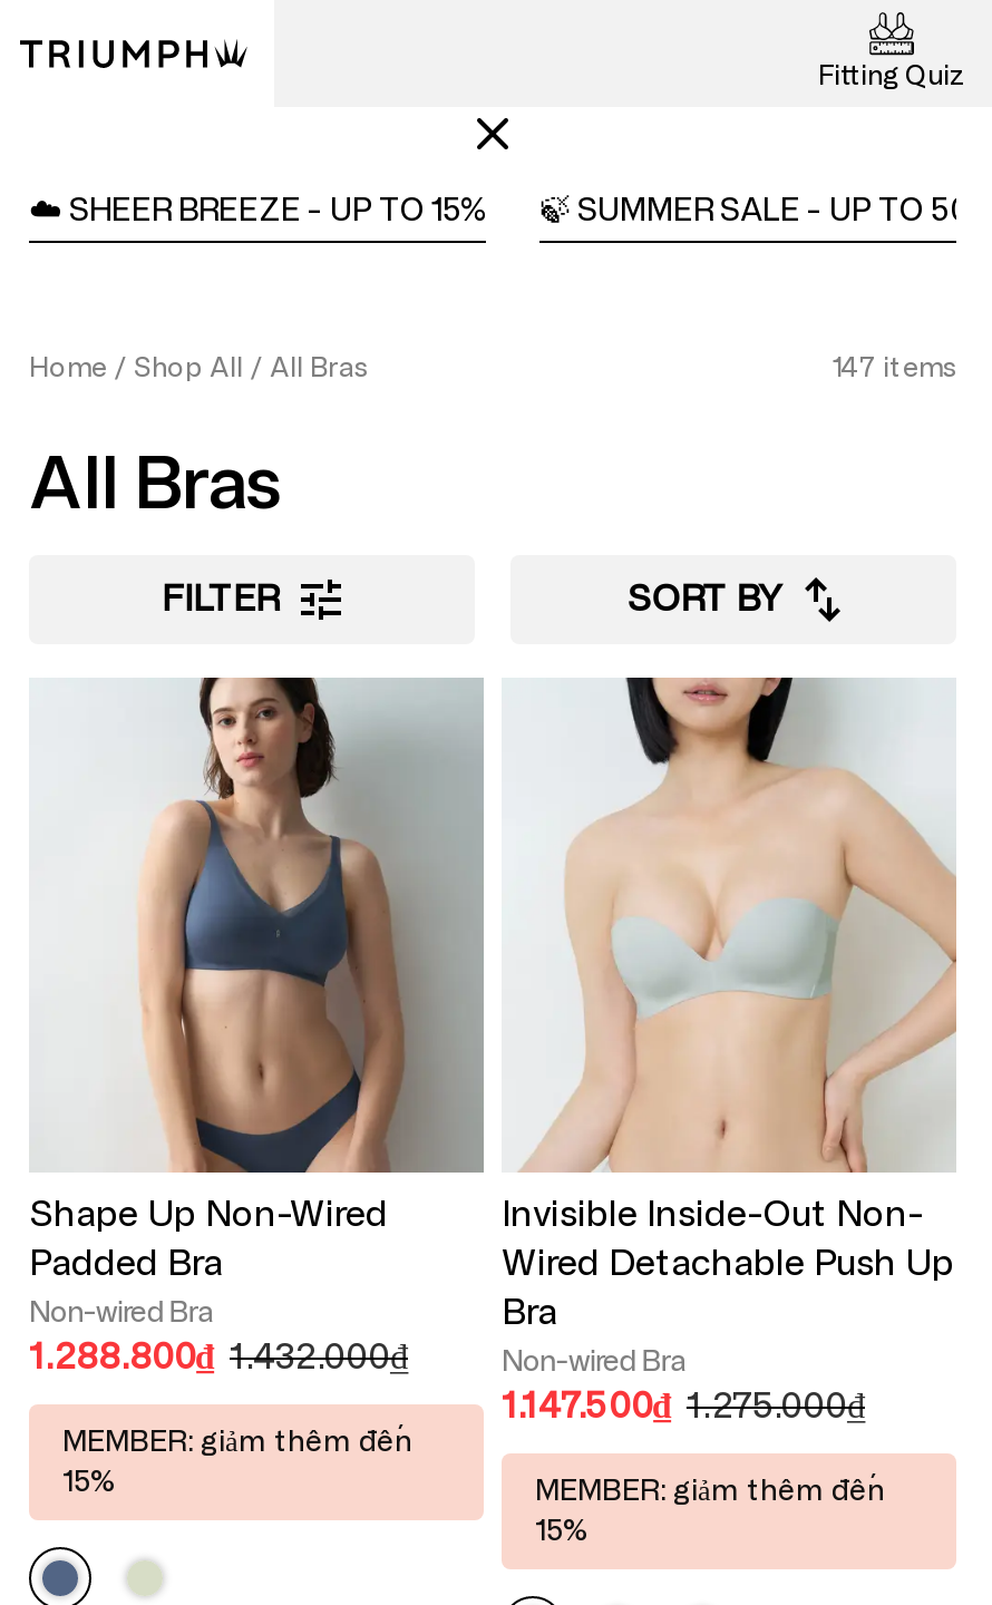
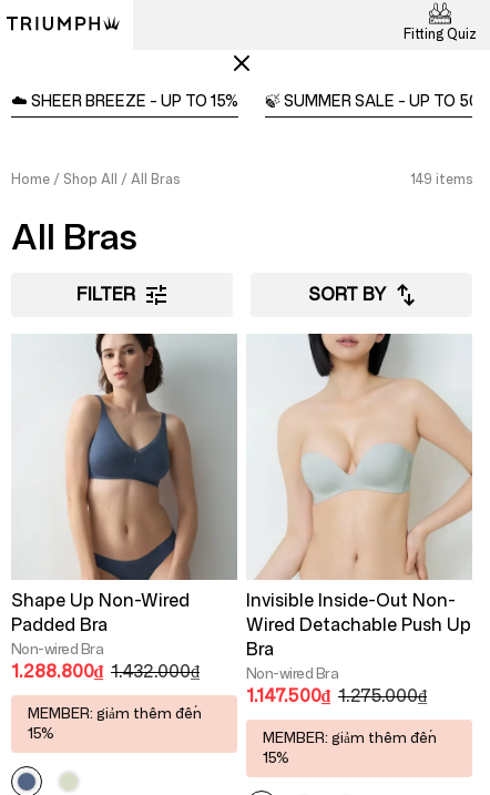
[831,352,956,383] 147 items -> [410,172,472,187] 149 items

